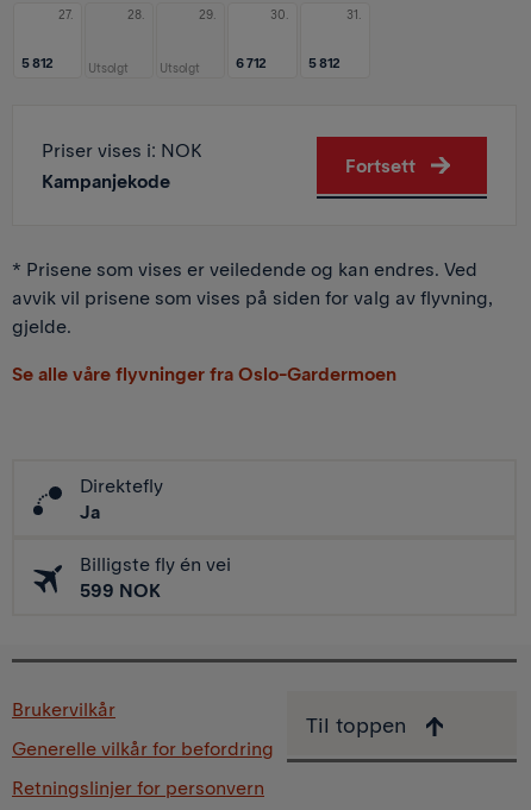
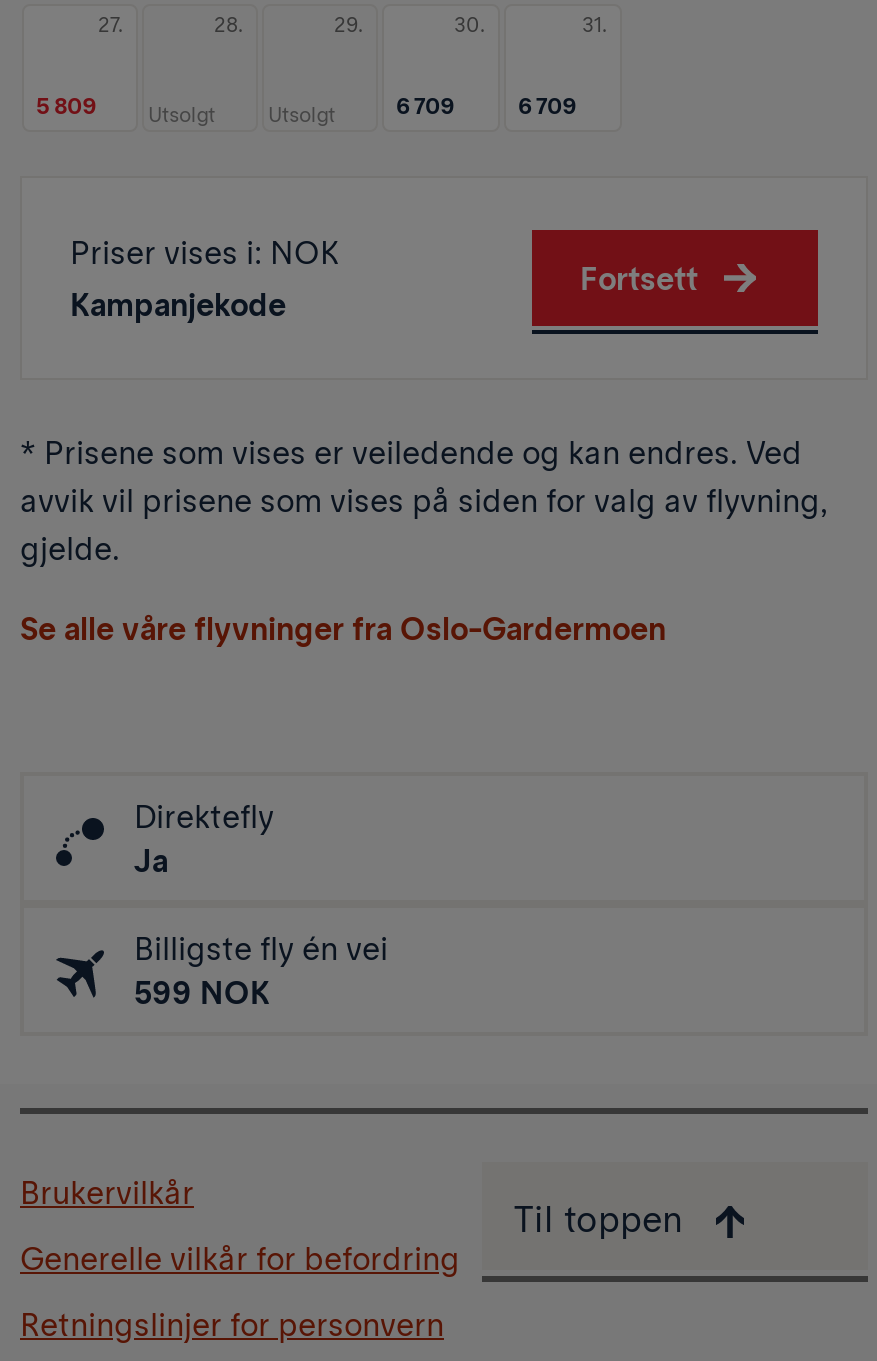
[21,54,53,71] 5 812 -> [36,90,95,120] 5 809
[236,54,266,71] 6 712 -> [396,90,453,120] 6 709
[308,54,340,71] 5 812 -> [518,90,575,120] 6 709

